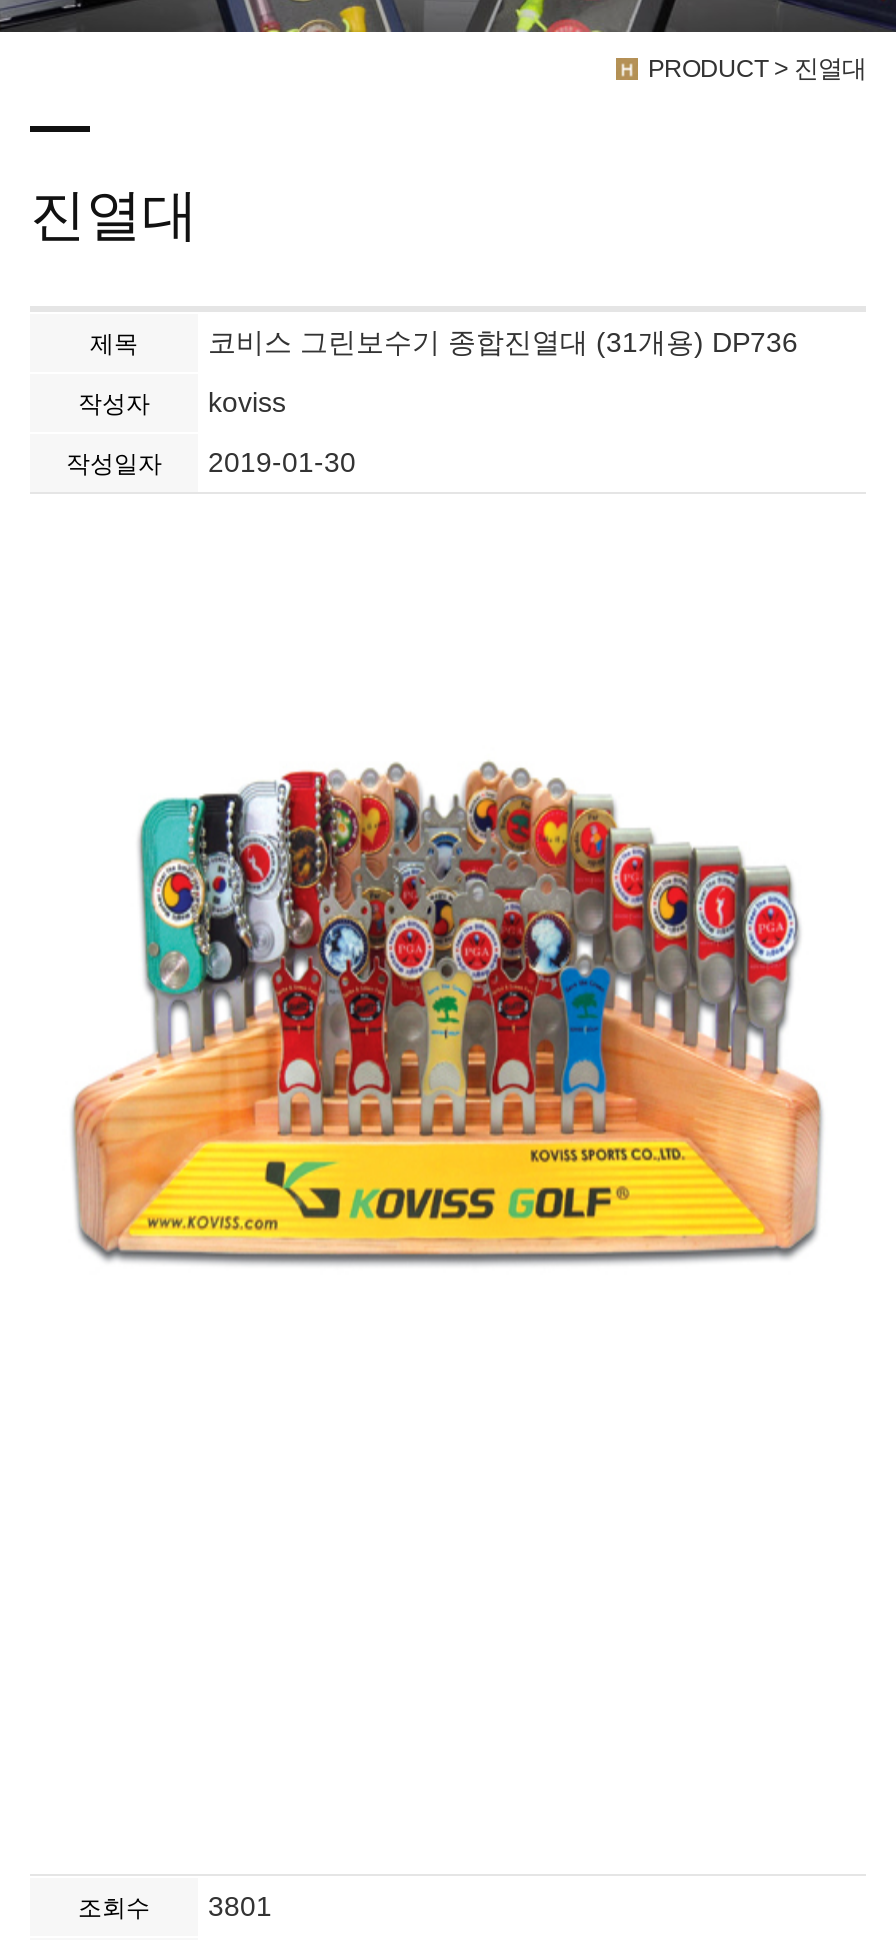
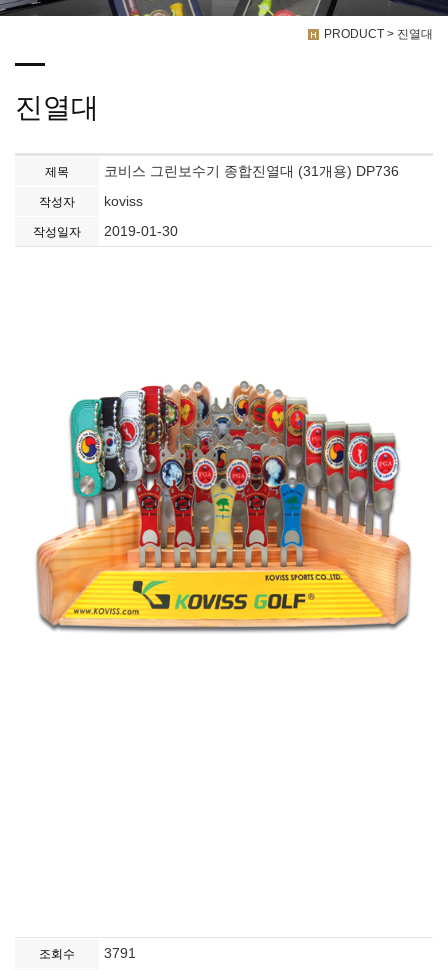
[208,1891,272,1923] 3801 -> [104,945,136,961] 3791

